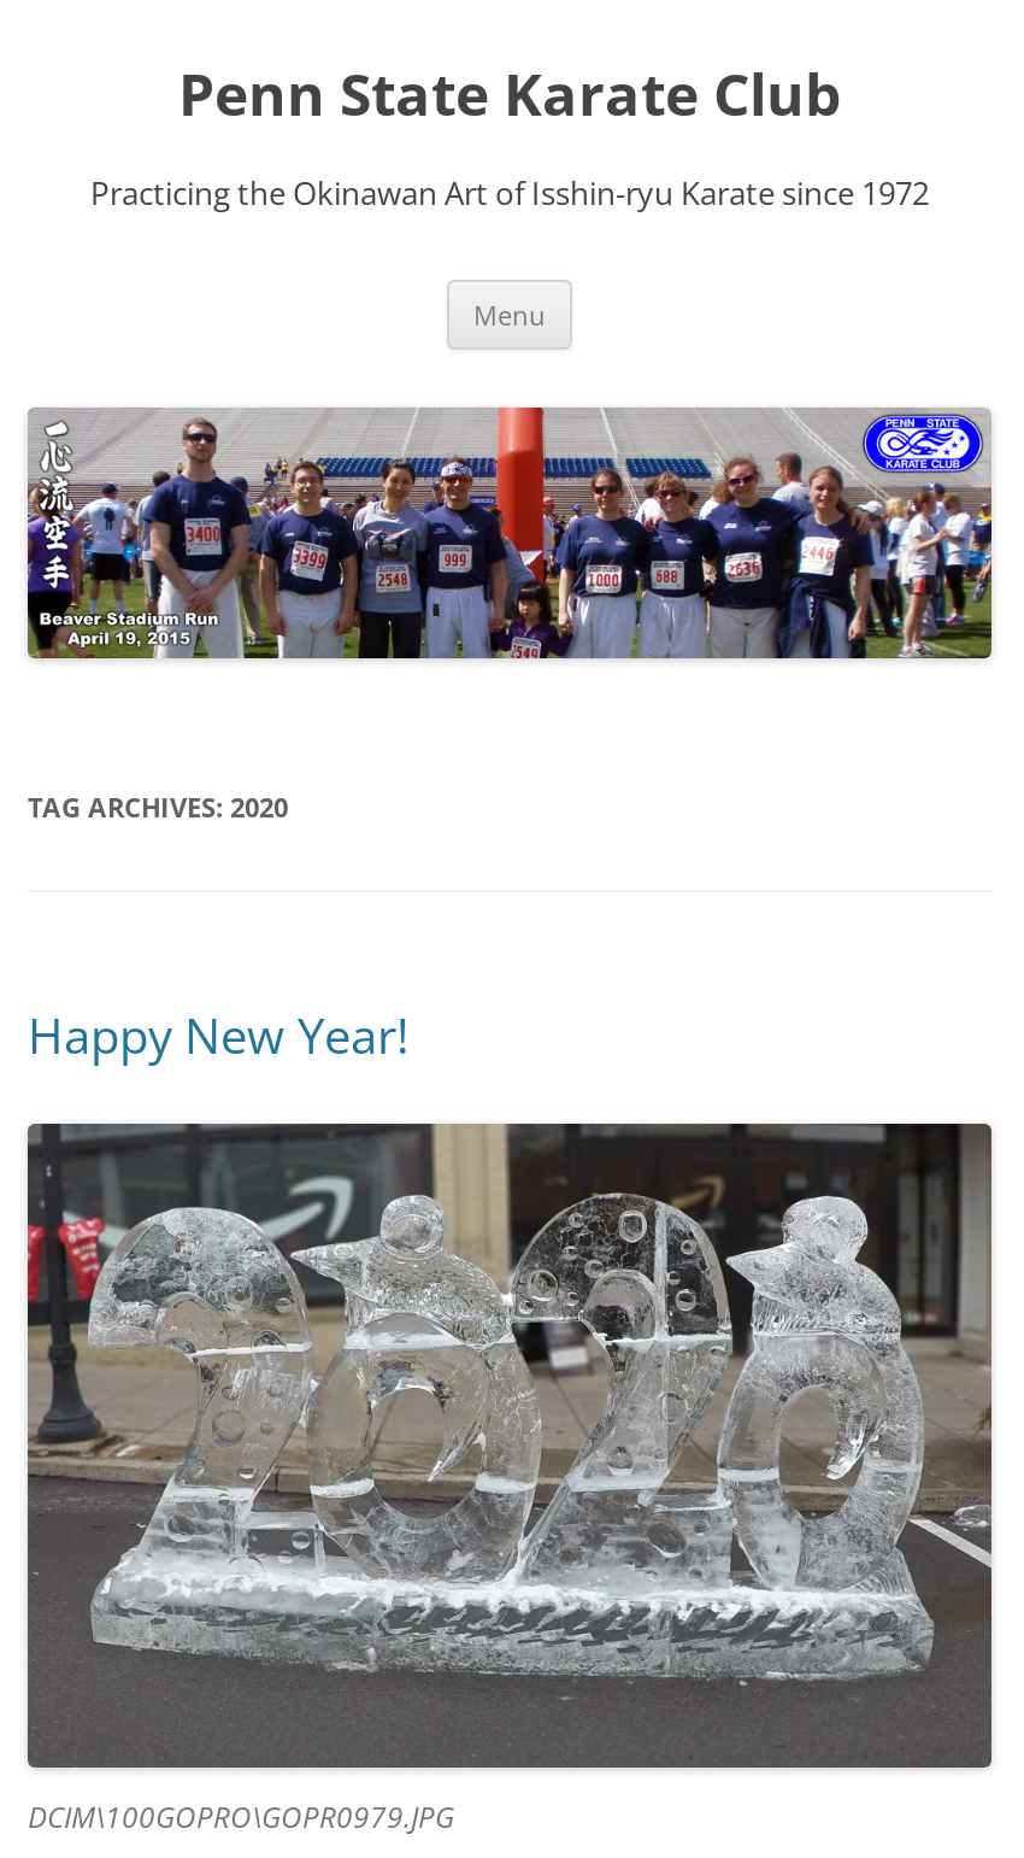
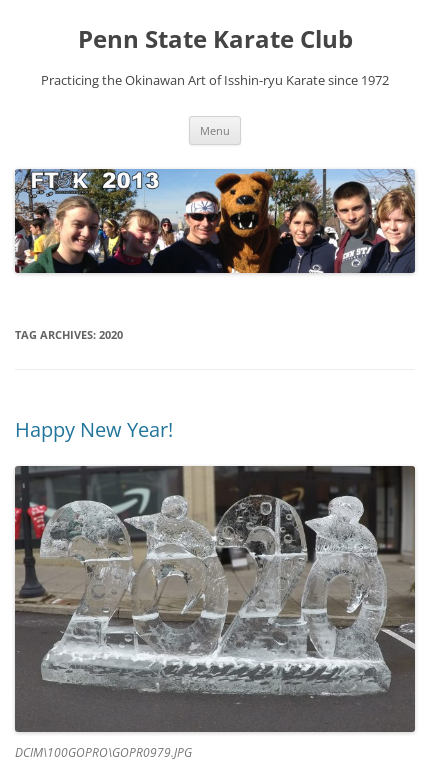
[25,405,994,661] [image] -> [14,168,416,274] [image]

